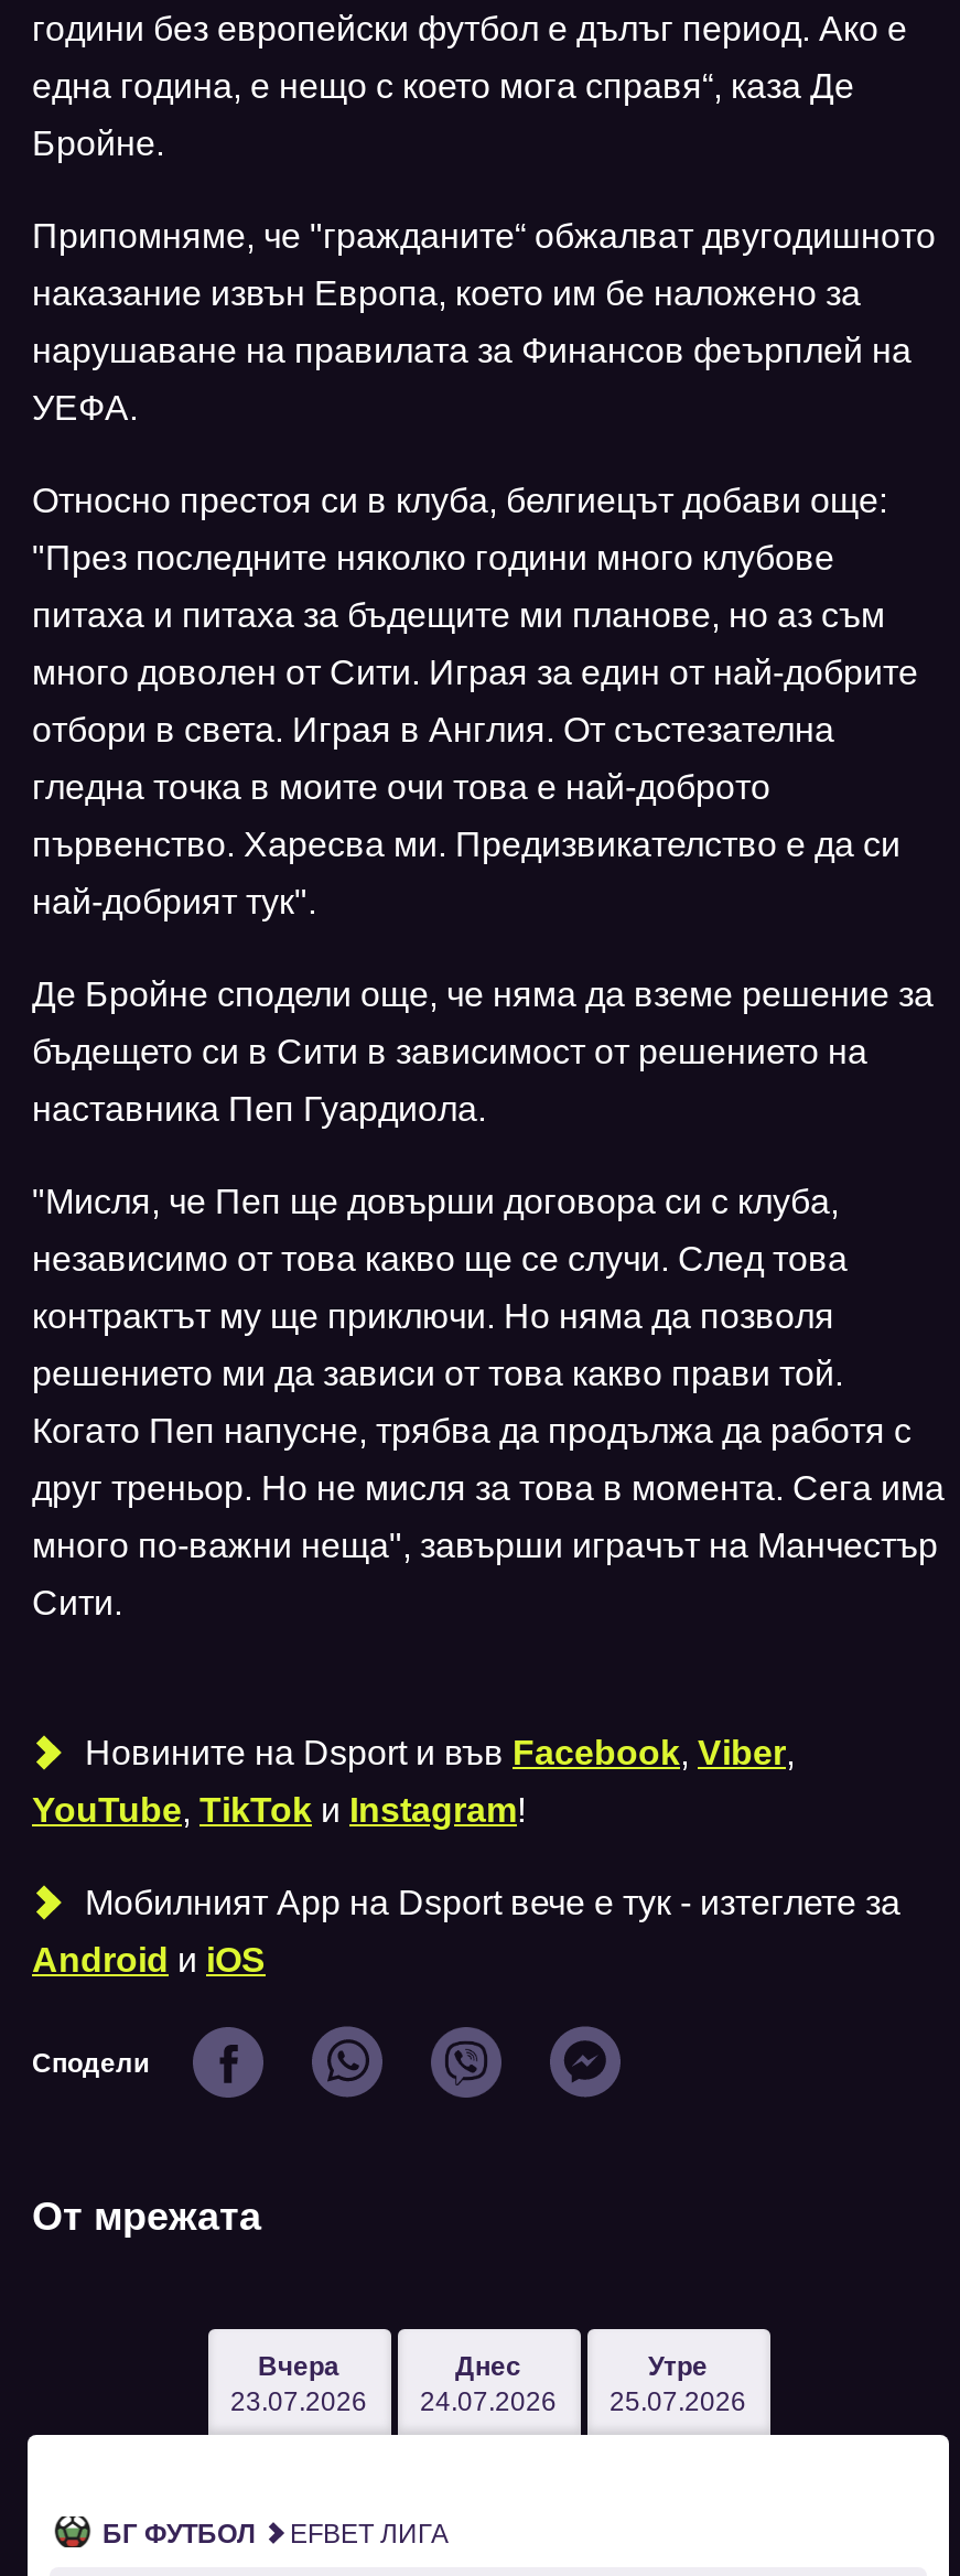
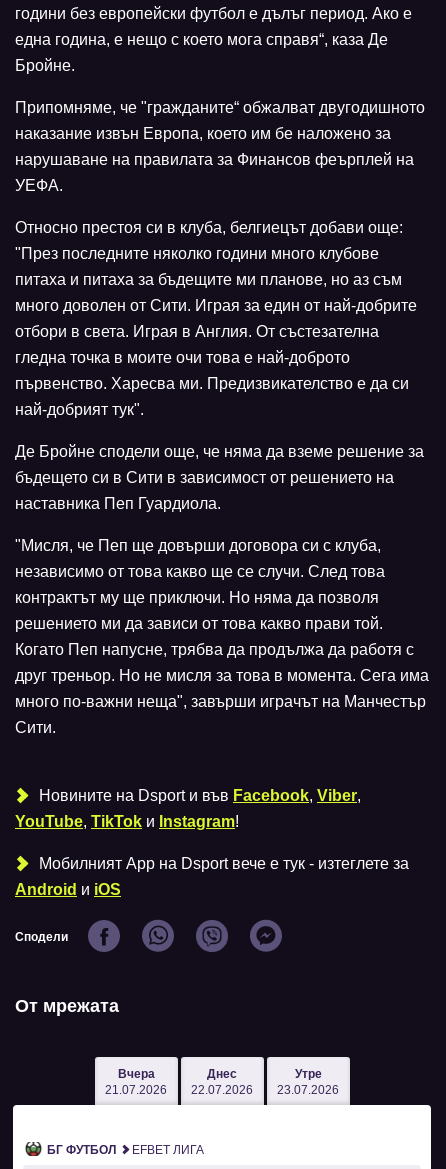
[230,2387,367,2418] 23.07.2026 -> [105,1083,167,1097] 21.07.2026
[420,2387,557,2418] 24.07.2026 -> [191,1083,253,1097] 22.07.2026
[610,2387,746,2418] 25.07.2026 -> [277,1083,339,1097] 23.07.2026

